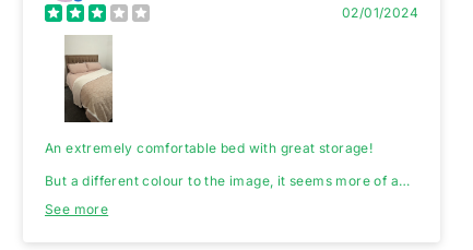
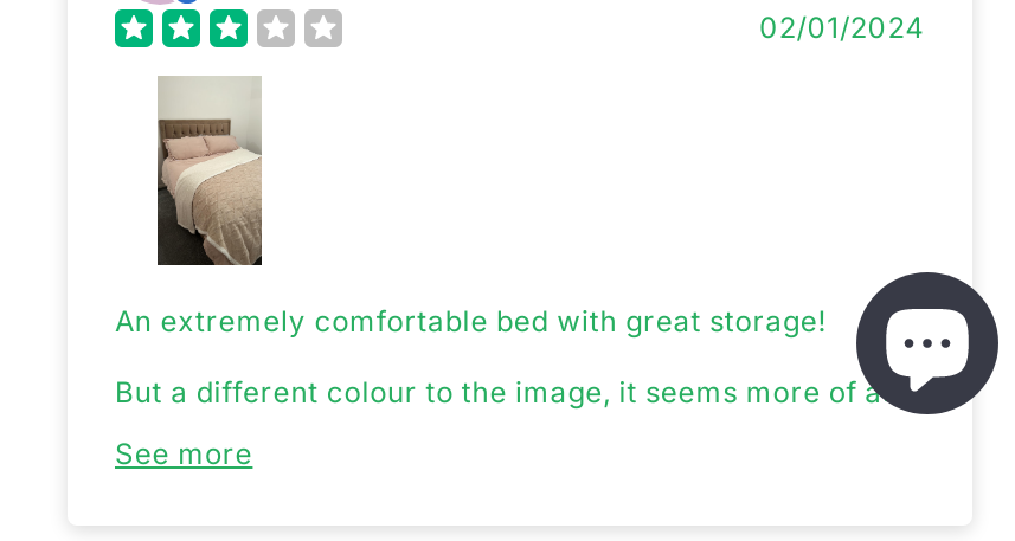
none -> [854,270,1001,417] [image]

